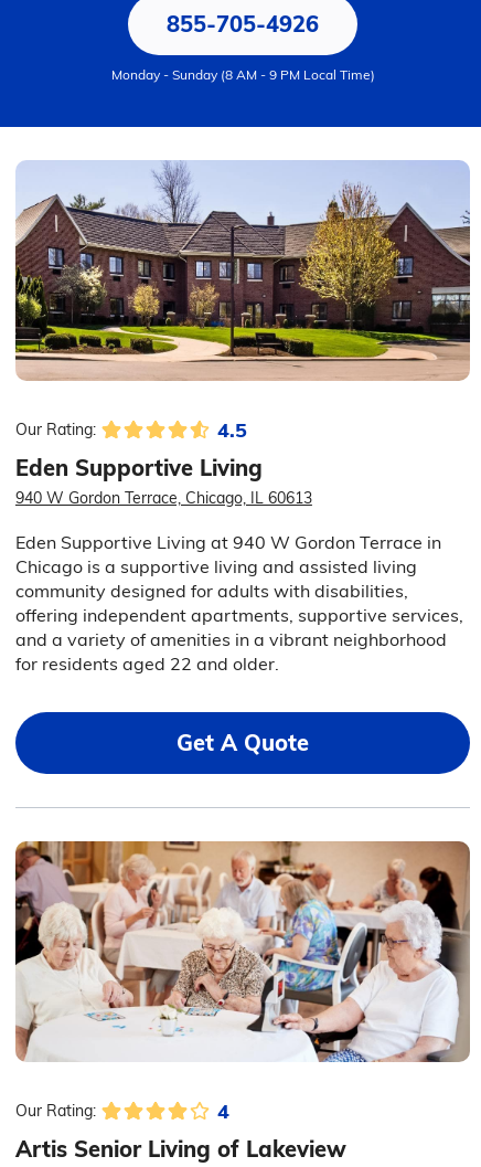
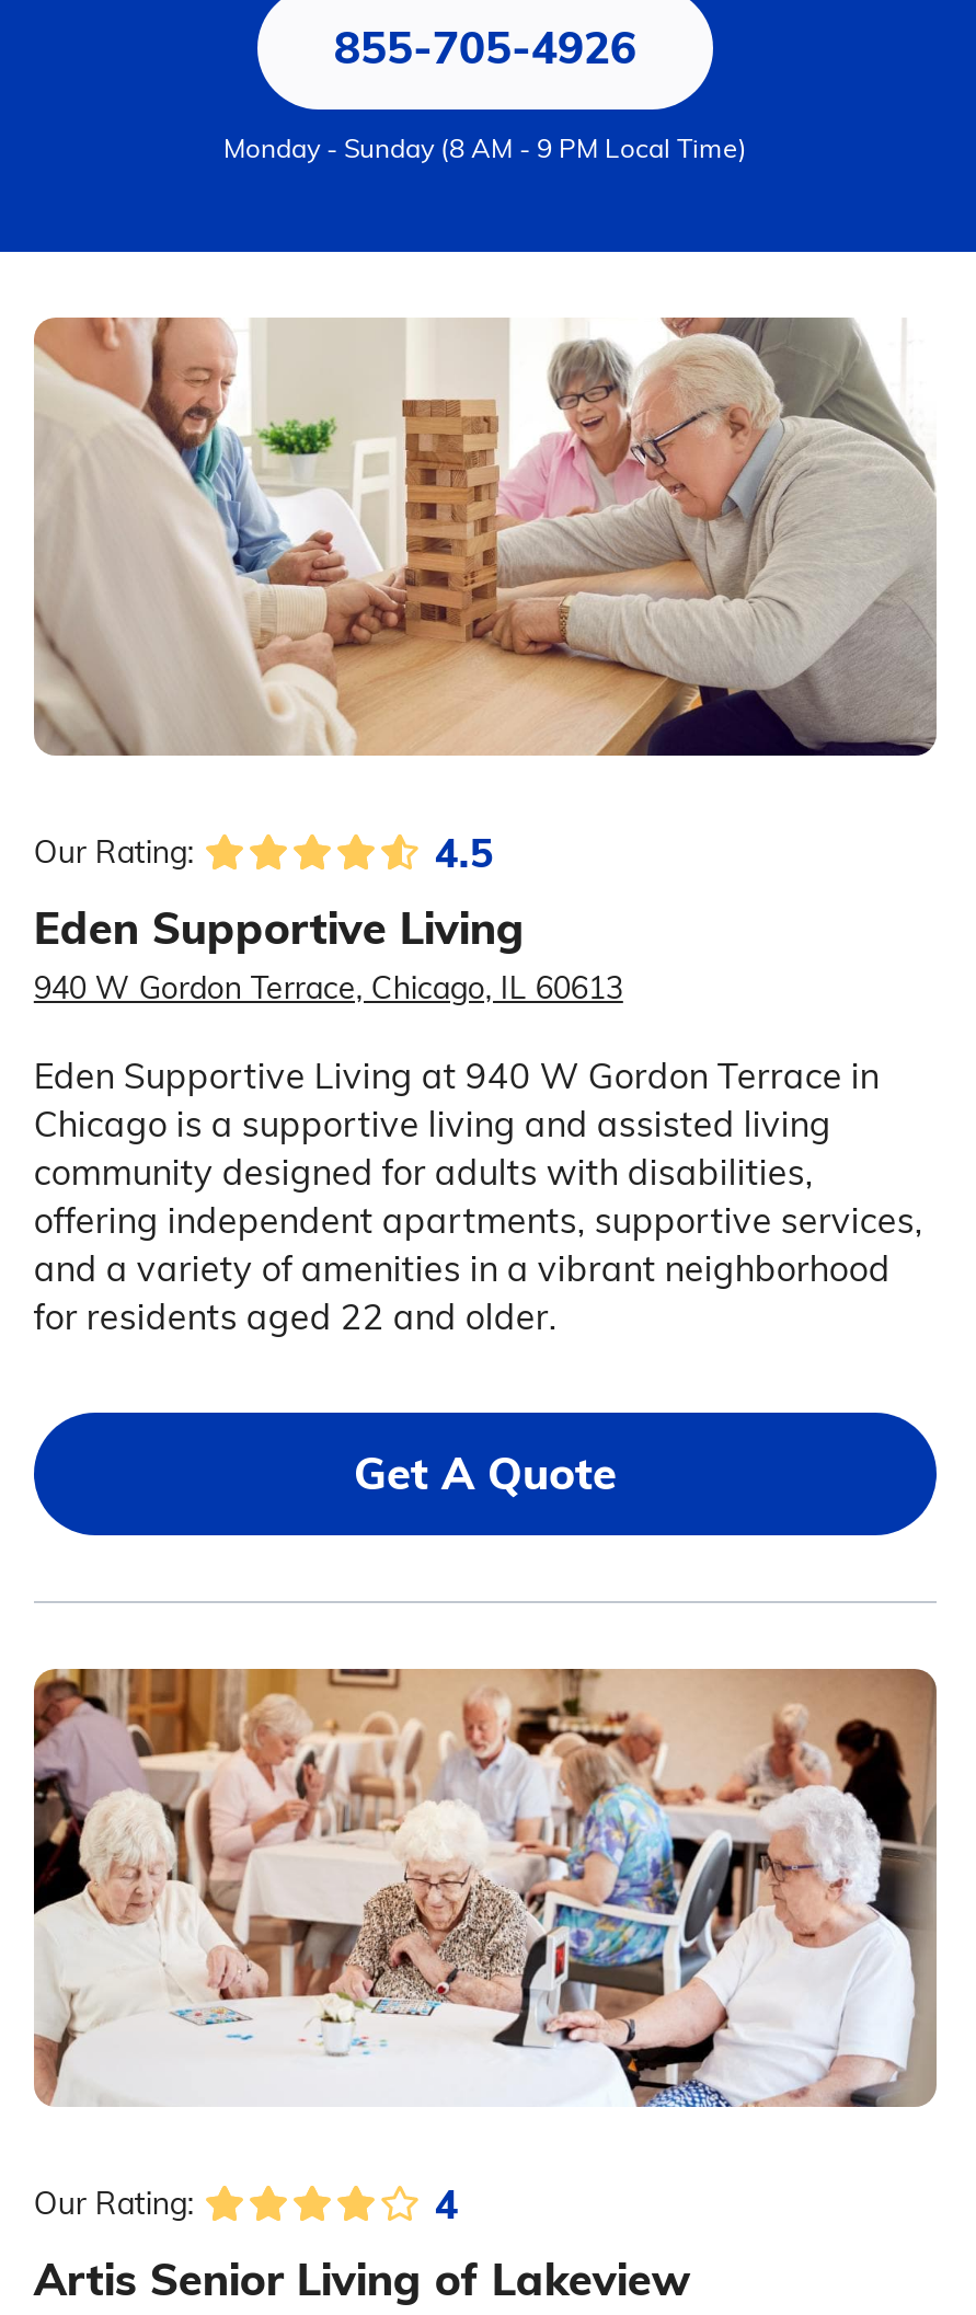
[14,160,471,381] [image] -> [32,315,937,758] [image]

